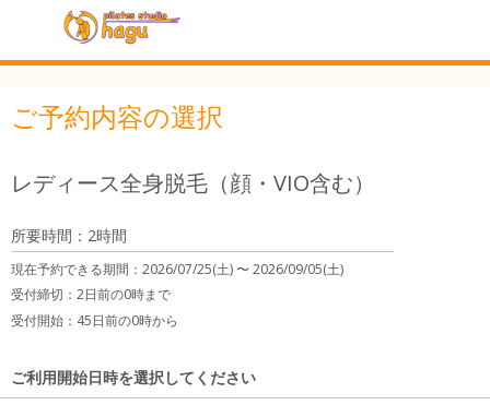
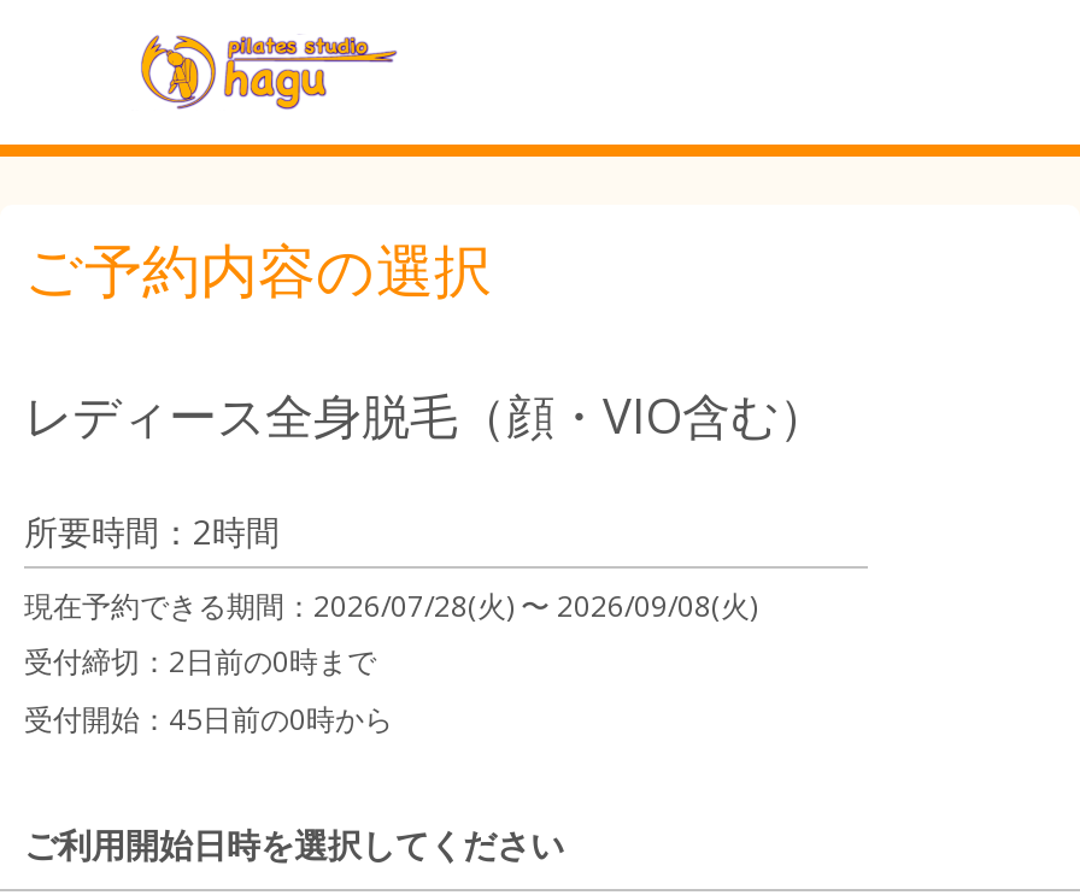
[11,260,343,278] 現在予約できる期間：2026/07/25(土) 〜2026/09/05(土) -> [24,585,757,626] 現在予約できる期間：2026/07/28(火) 〜2026/09/08(火)

